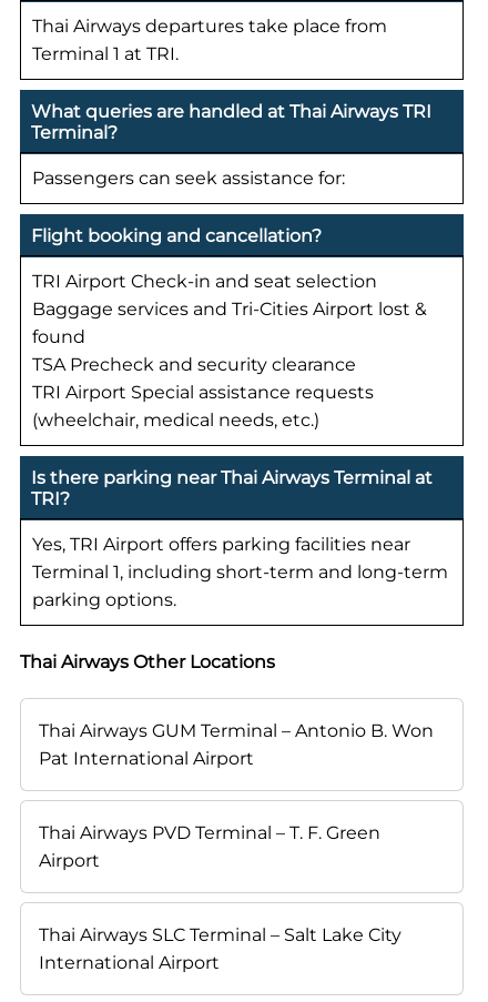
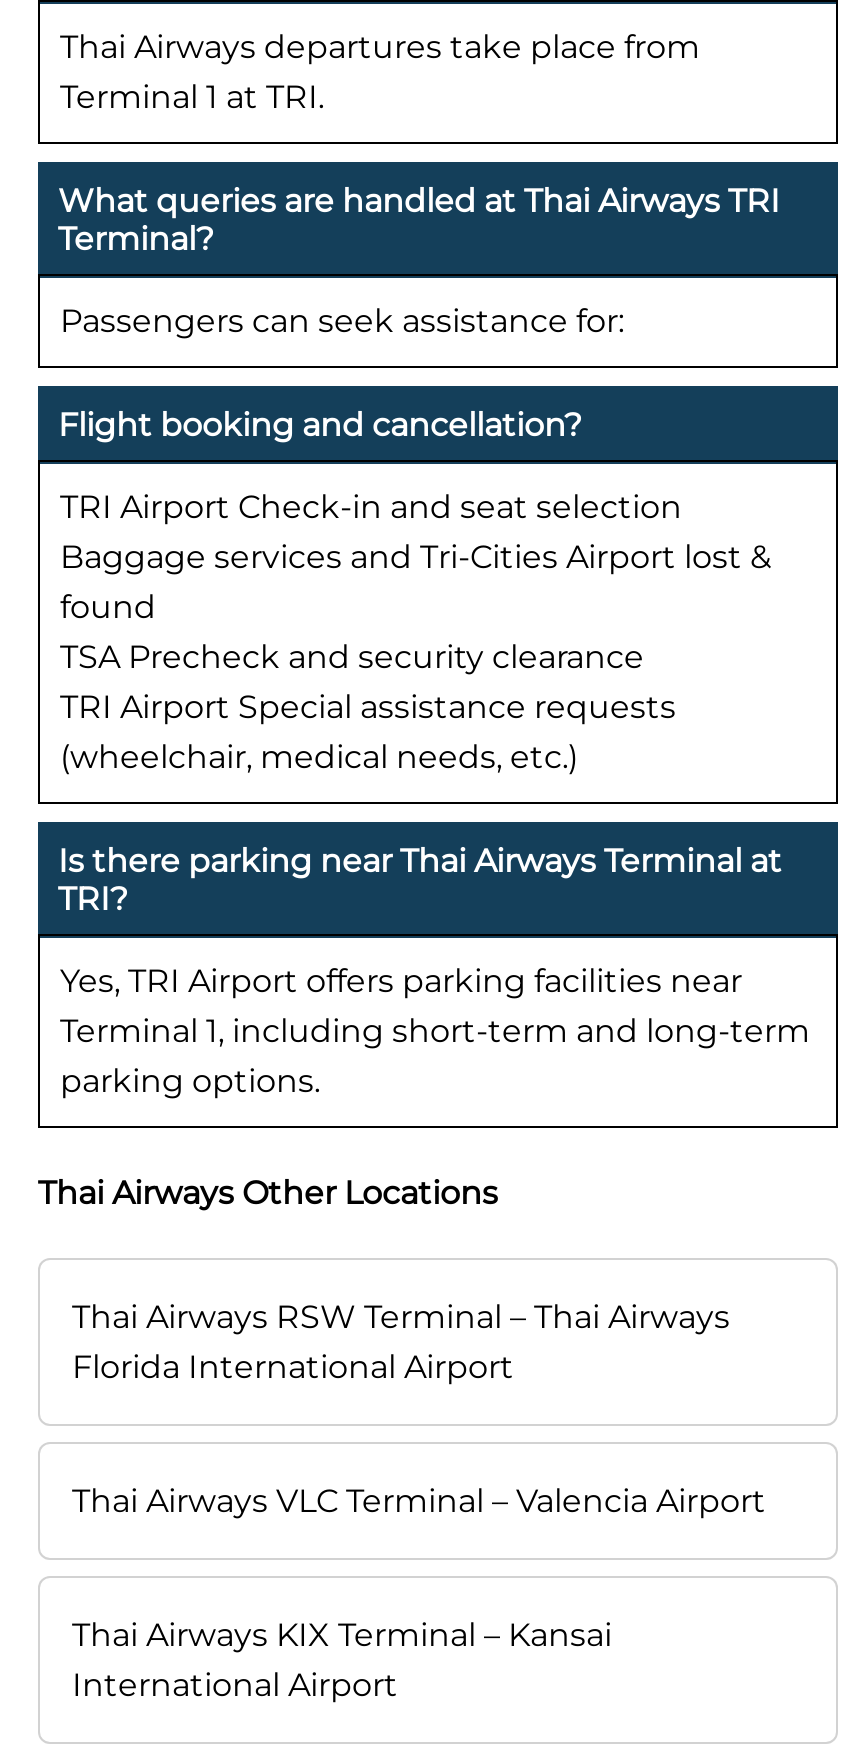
[39,721,434,769] Thai Airways GUM Terminal – Antonio B. Won | Pat International Airport -> [72,1299,730,1387] Thai Airways RSW Terminal – Thai Airways | Florida International Airport
[39,823,380,872] Thai Airways PVD Terminal – T. F. Green | Airport -> [72,1483,766,1521] Thai Airways VLC Terminal – Valencia Airport
[39,925,401,946] Thai Airways SLC Terminal – Salt Lake City -> [72,1617,612,1655] Thai Airways KIX Terminal – Kansai

